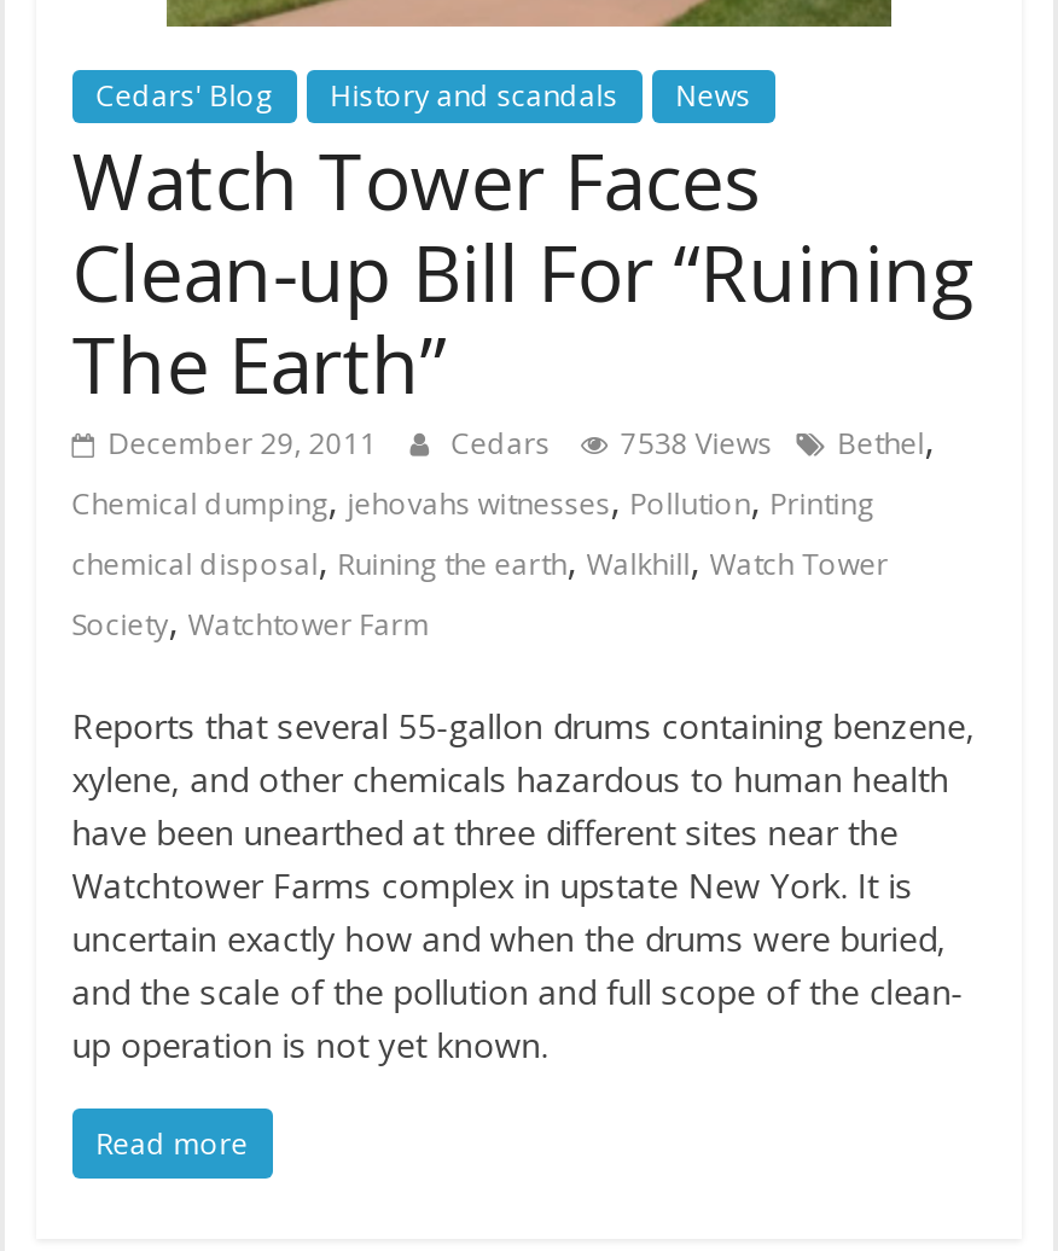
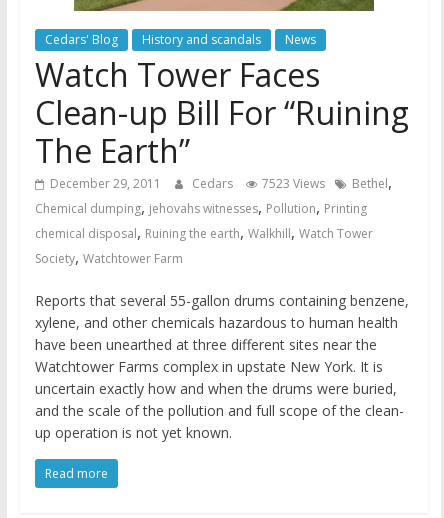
[108,413,934,467] December 29, 2011 Cedars 7538 Views Bethel, -> [50,171,392,193] December 29, 2011 Cedars 7523 Views Bethel,

